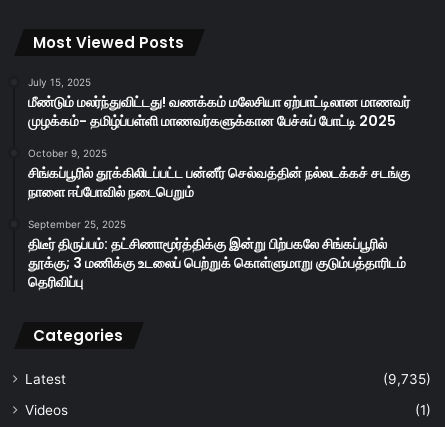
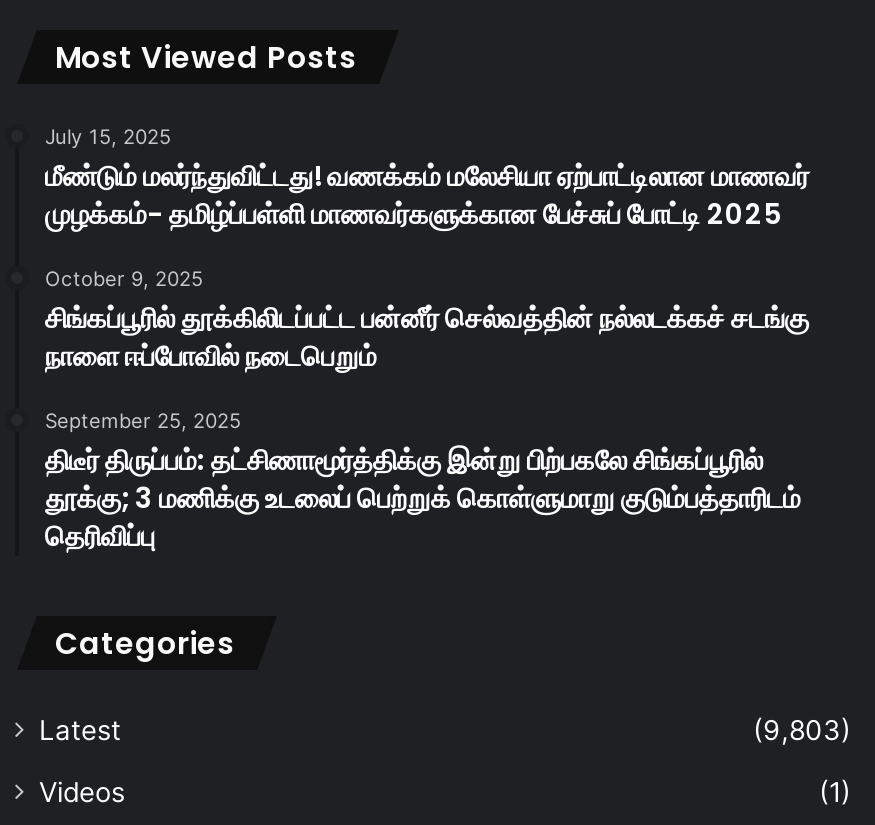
[383,371,431,387] (9,735) -> [753,714,851,746] (9,803)

